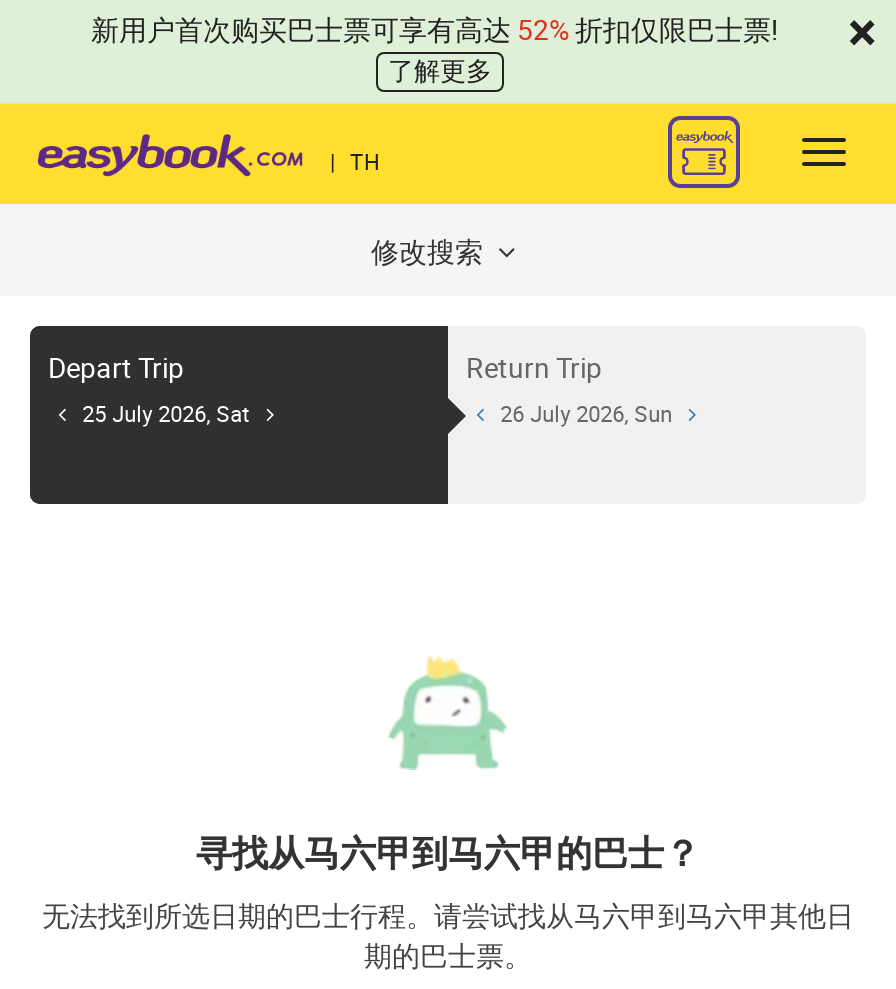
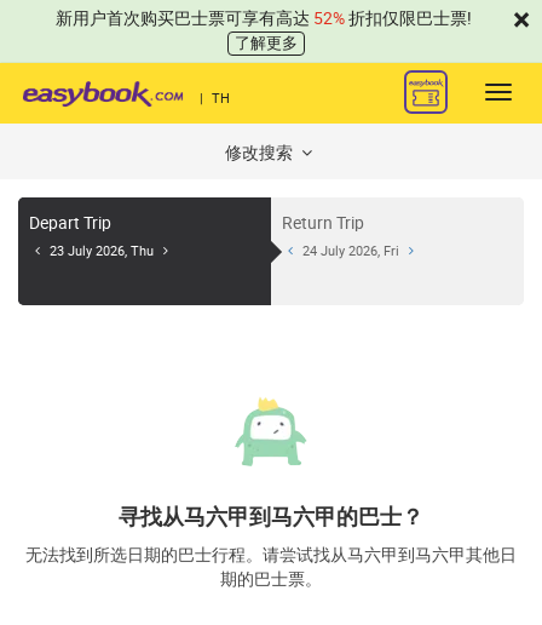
[82,403,250,429] 25 July 2026, Sat -> [50,244,154,260] 23 July 2026, Thu
[500,403,672,429] 26 July 2026, Sun -> [303,244,399,260] 24 July 2026, Fri

